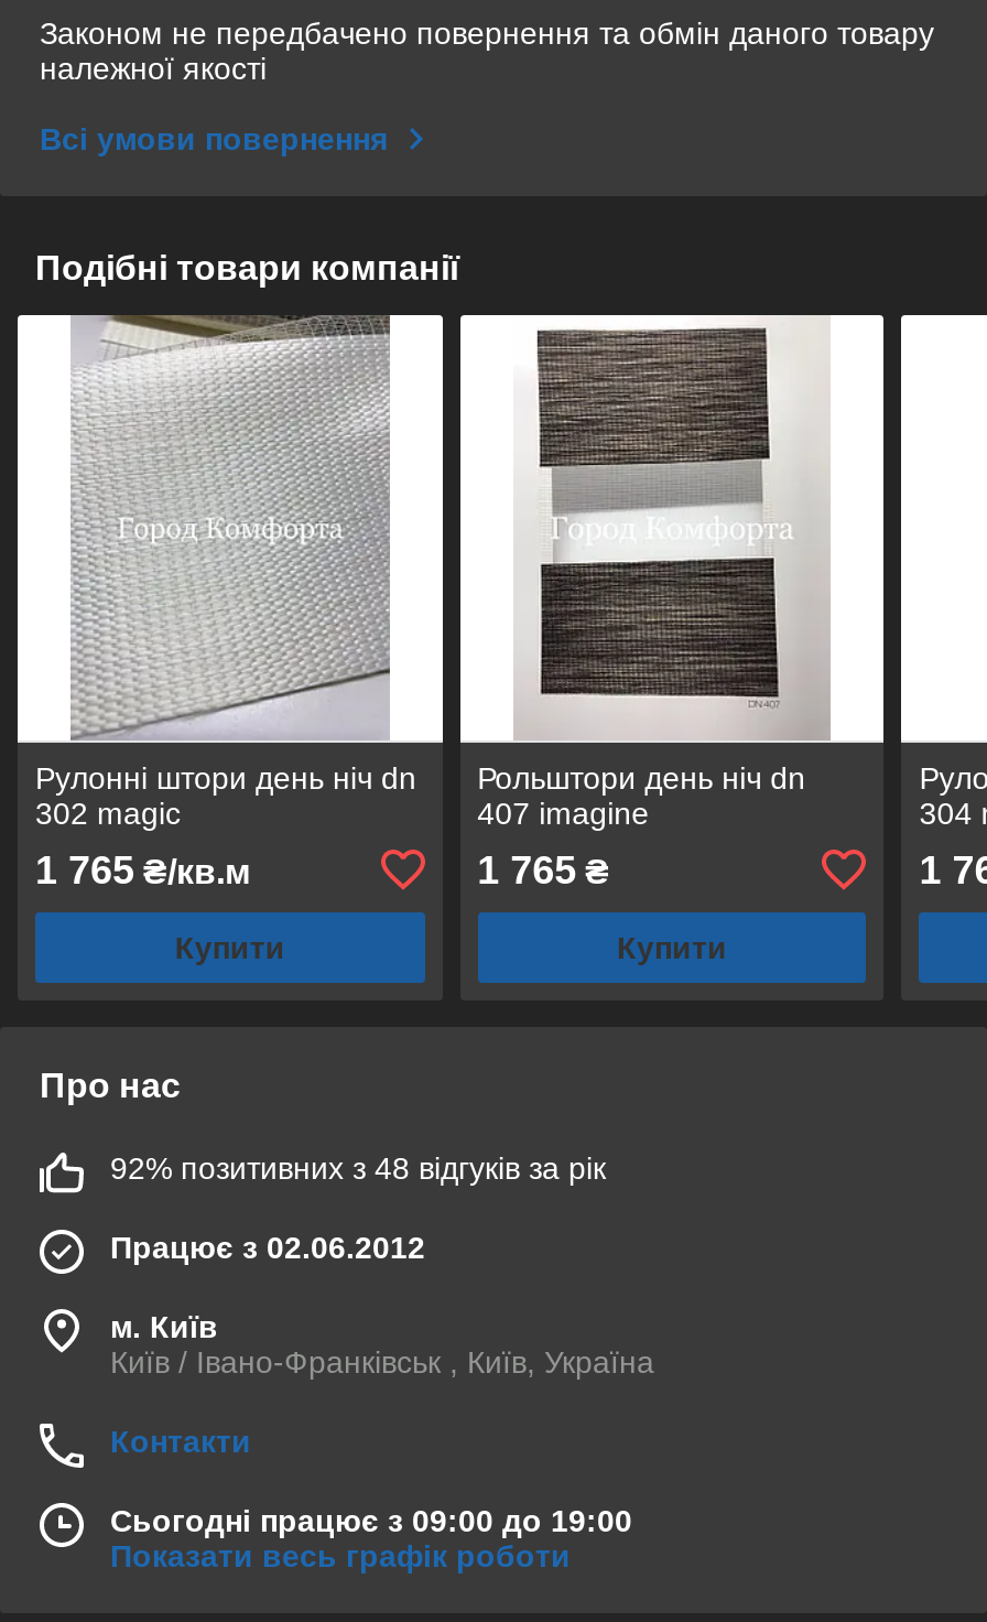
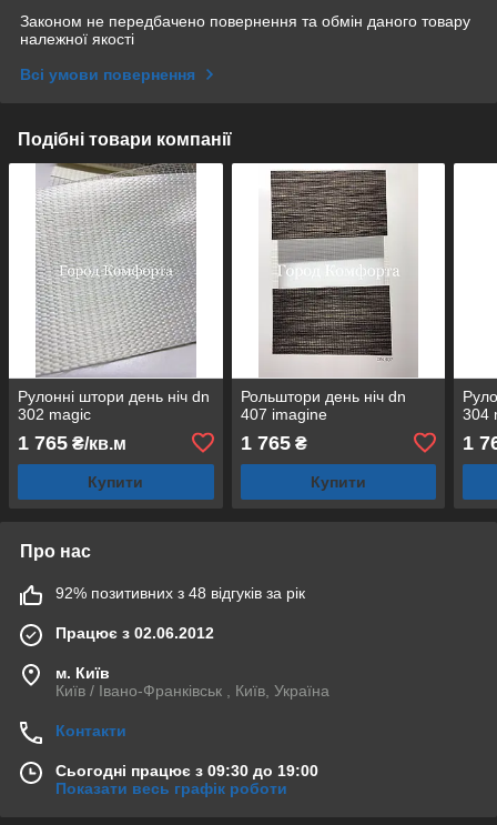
[110,1503,632,1538] Сьогодні працює з 09:00 до 19:00 -> [55,761,318,779] Сьогодні працює з 09:30 до 19:00

